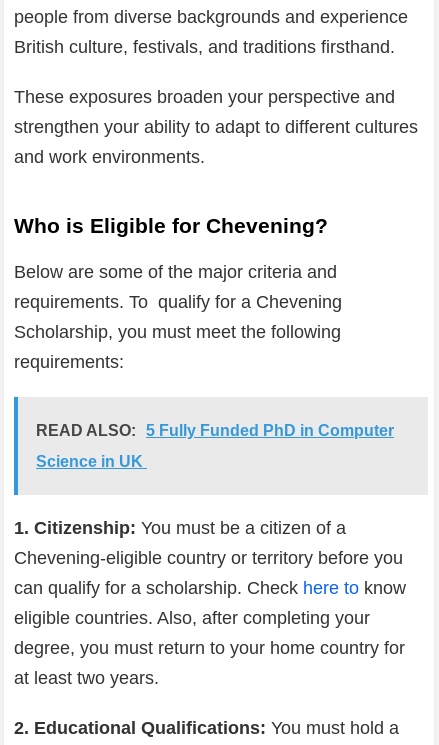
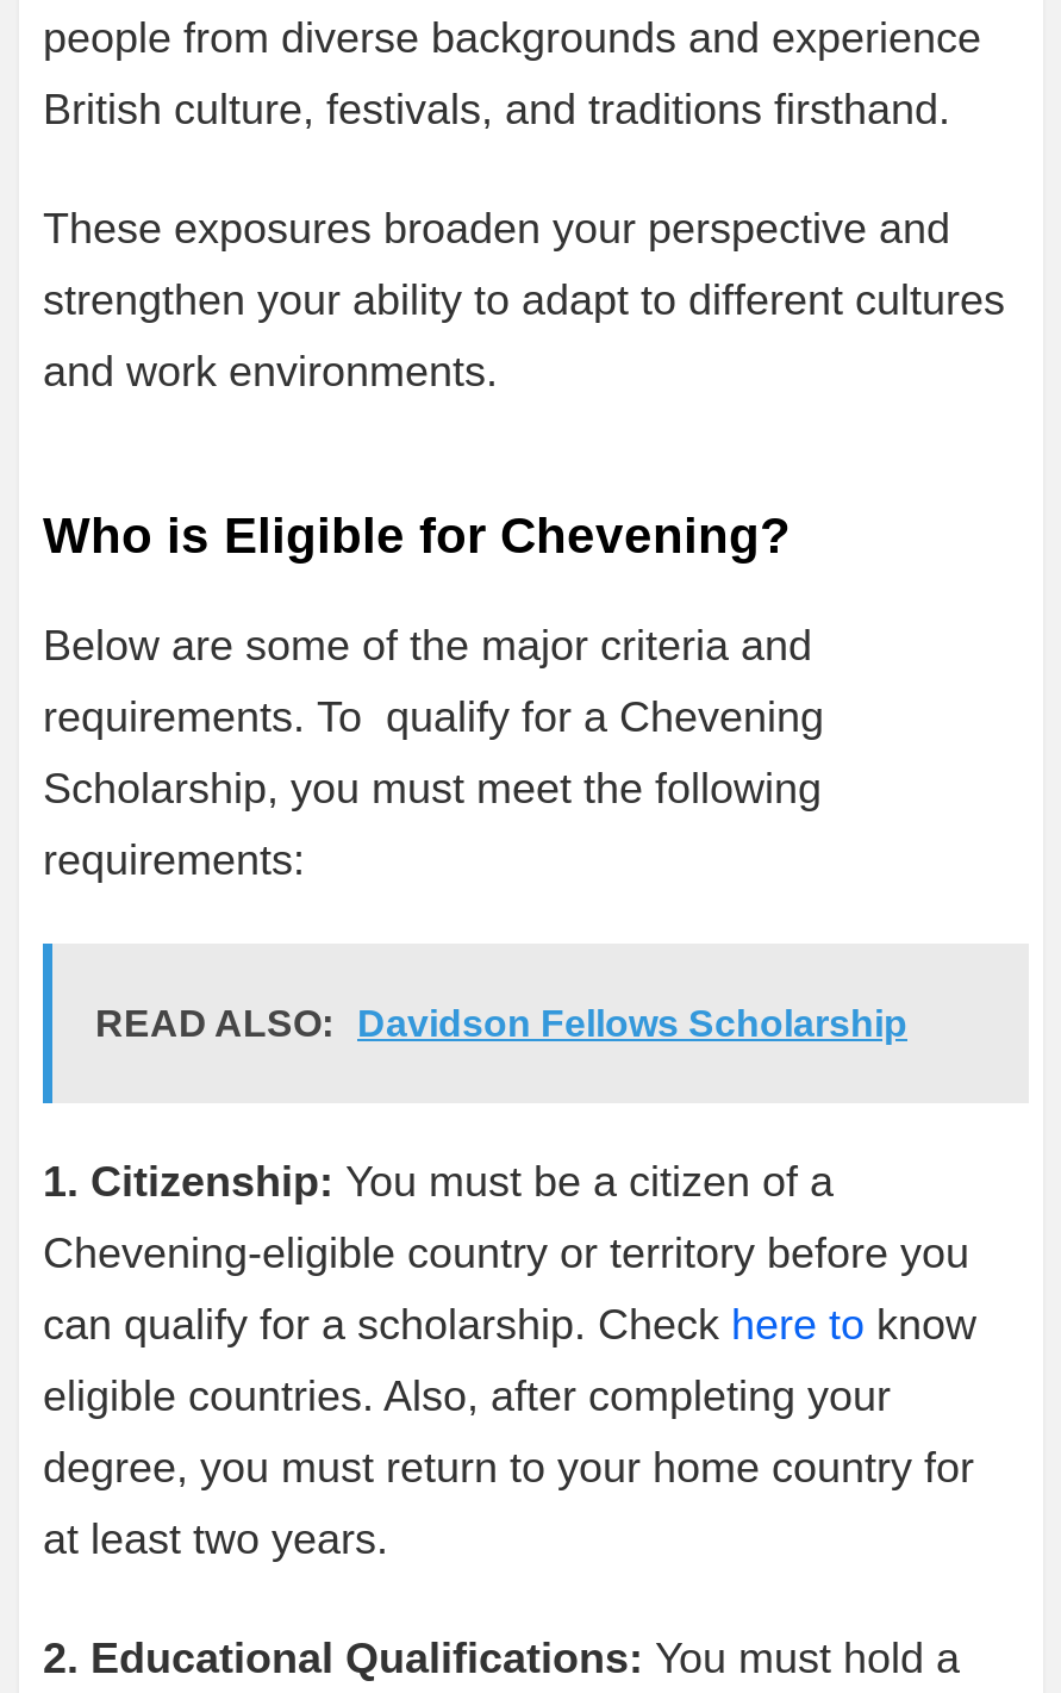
[36,422,394,470] READ ALSO: 5 Fully Funded PhD in Computer | Science in UK -> [95,1003,907,1043] READ ALSO: Davidson Fellows Scholarship

